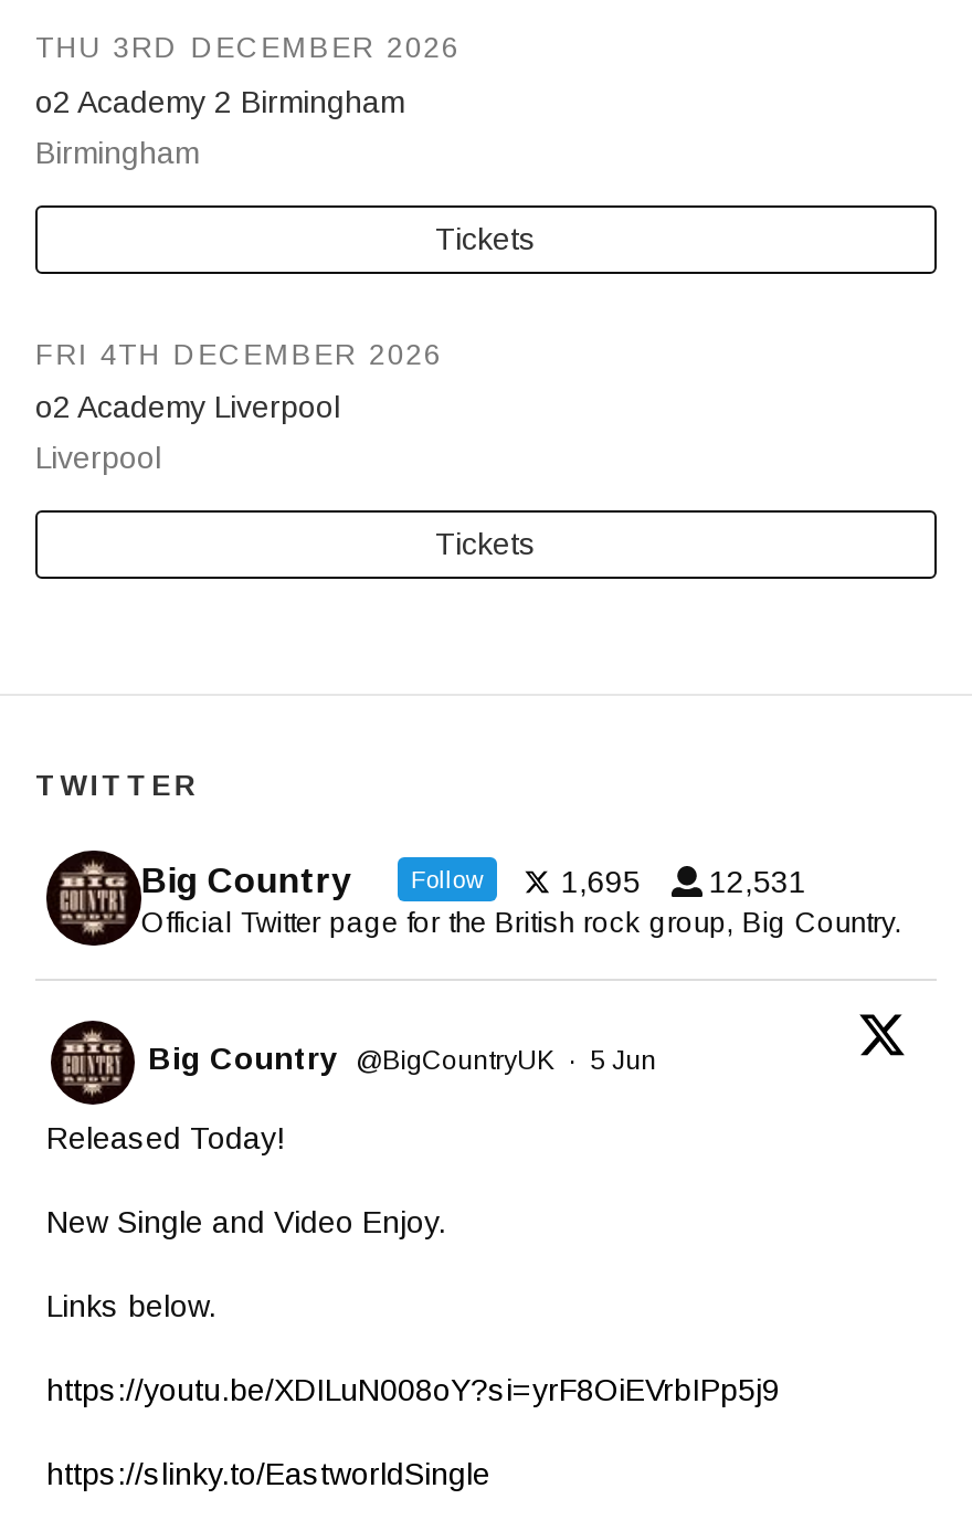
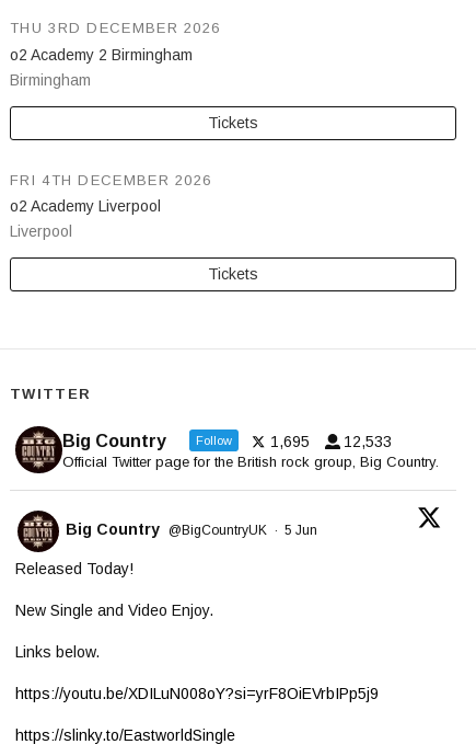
[561,863,806,899] 1,695 12,531 -> [270,433,392,450] 1,695 12,533

